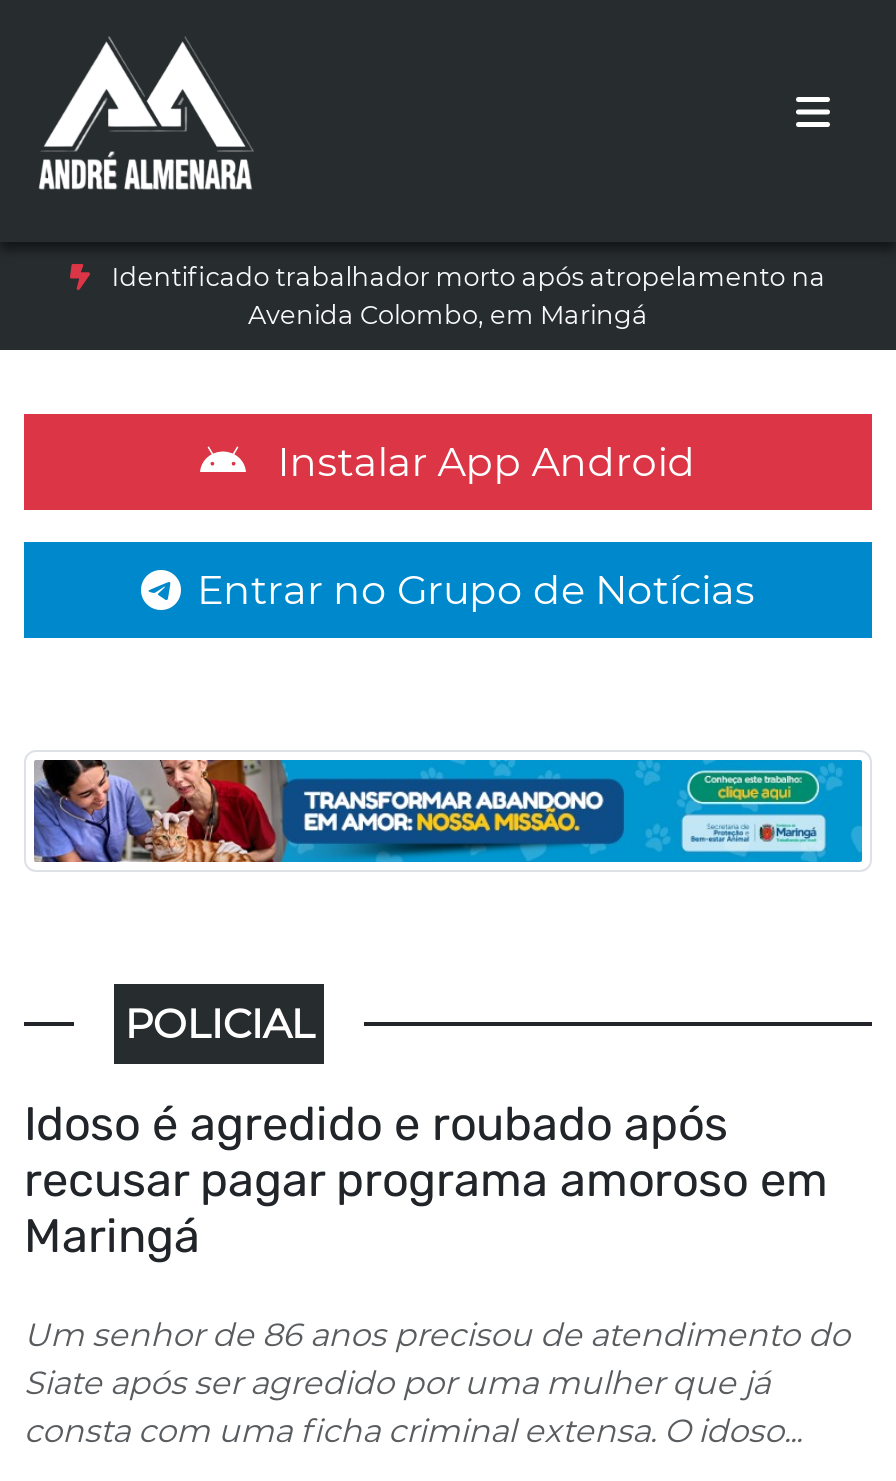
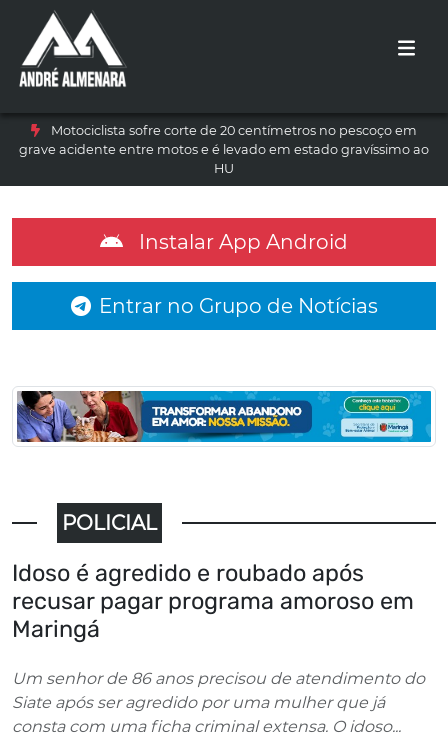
[112,262,826,330] Identificado trabalhador morto após atropelamento na | Avenida Colombo, em Maringá -> [19,123,429,176] Motociclista sofre corte de 20 centímetros no pescoço em | grave acidente entre motos e é levado em estado gravíssimo ao | HU

